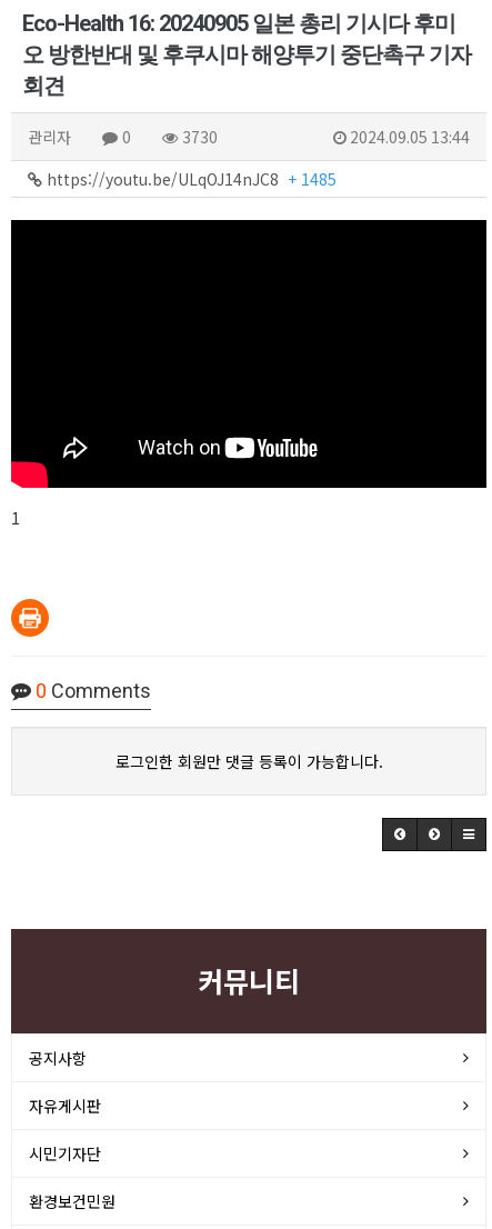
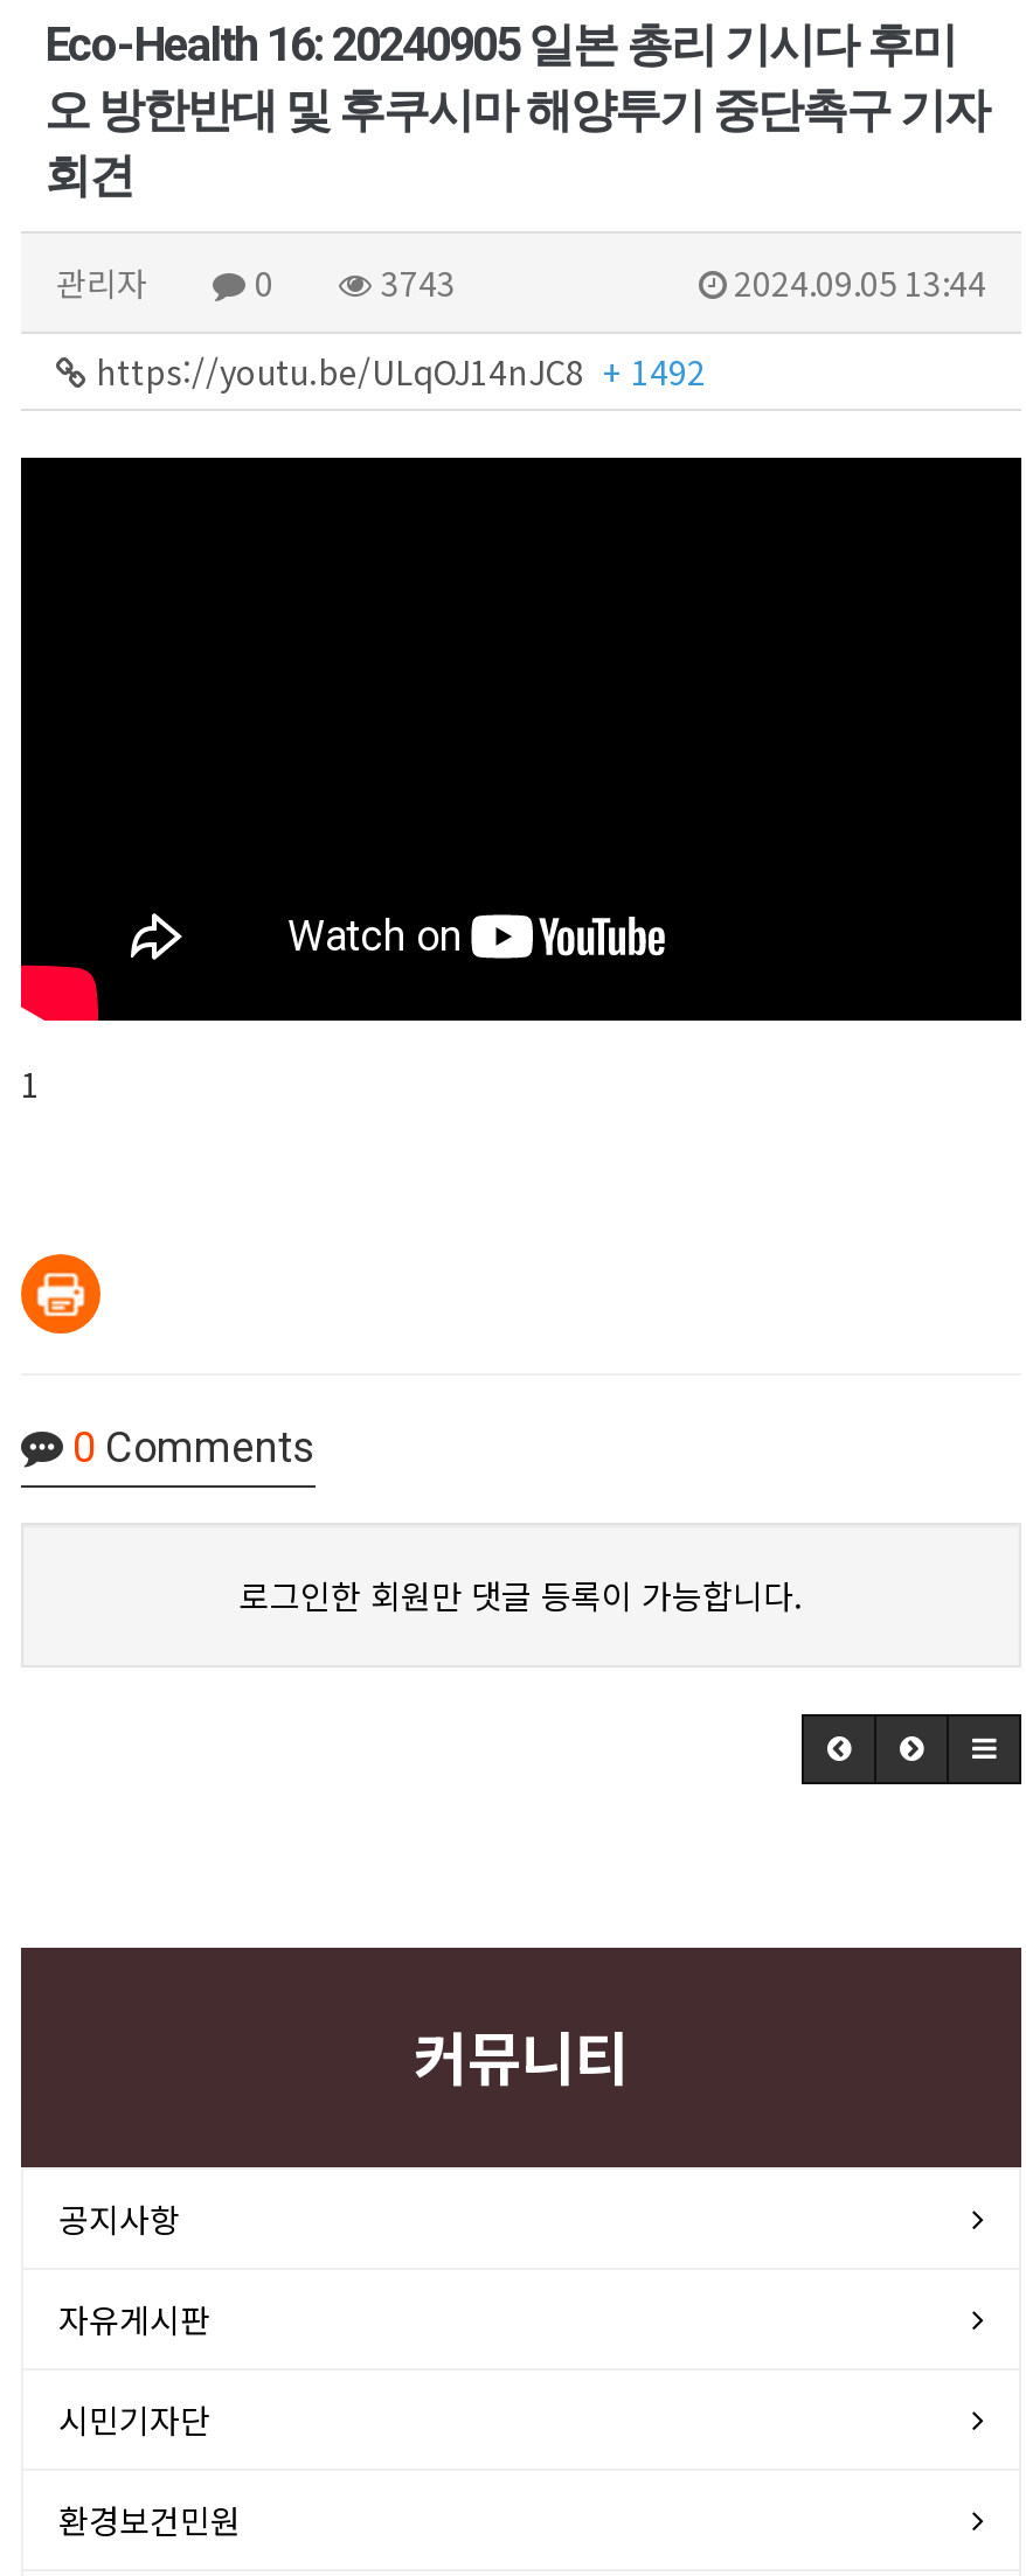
[118,126,218,148] 0 3730 -> [245,259,456,306] 0 3743
[42,168,337,190] https://youtu.be/ULqOJ14nJC8 + 1485 -> [86,348,706,395] https://youtu.be/ULqOJ14nJC8 + 1492

